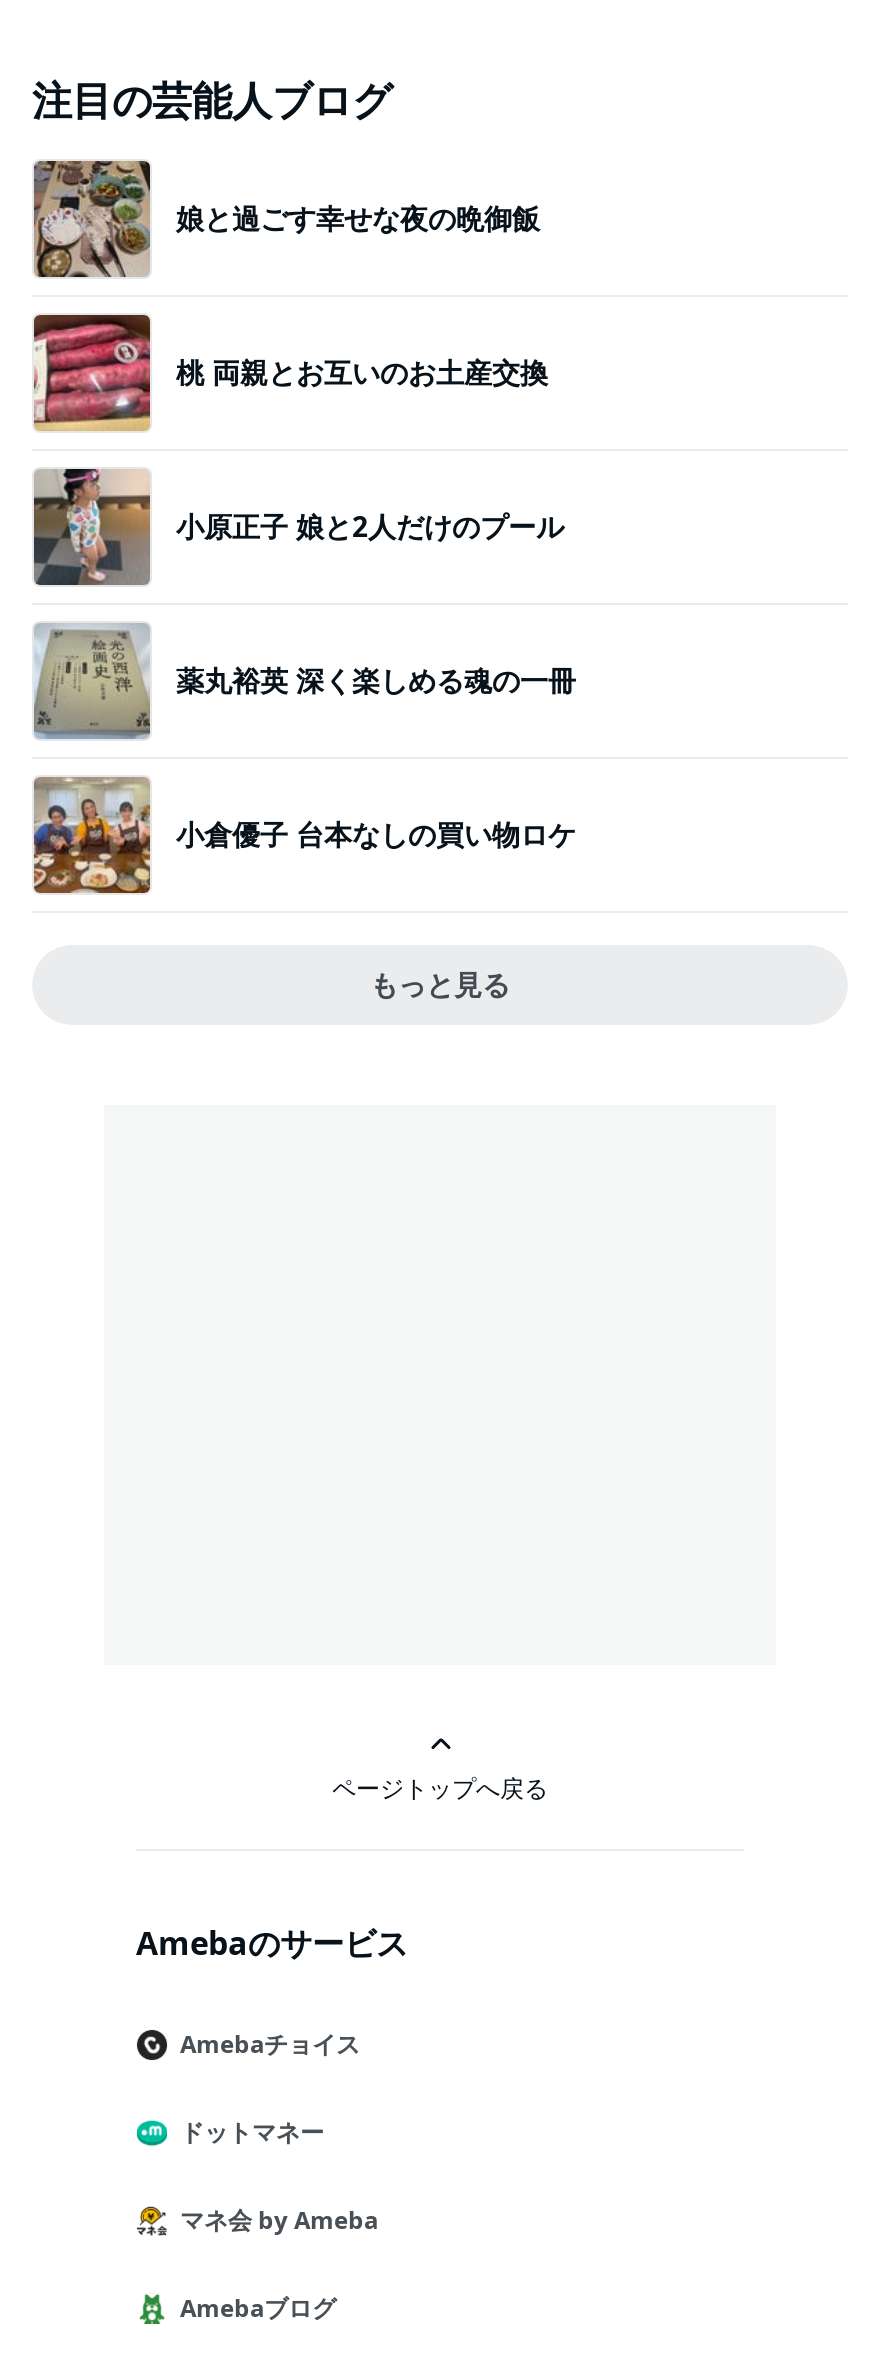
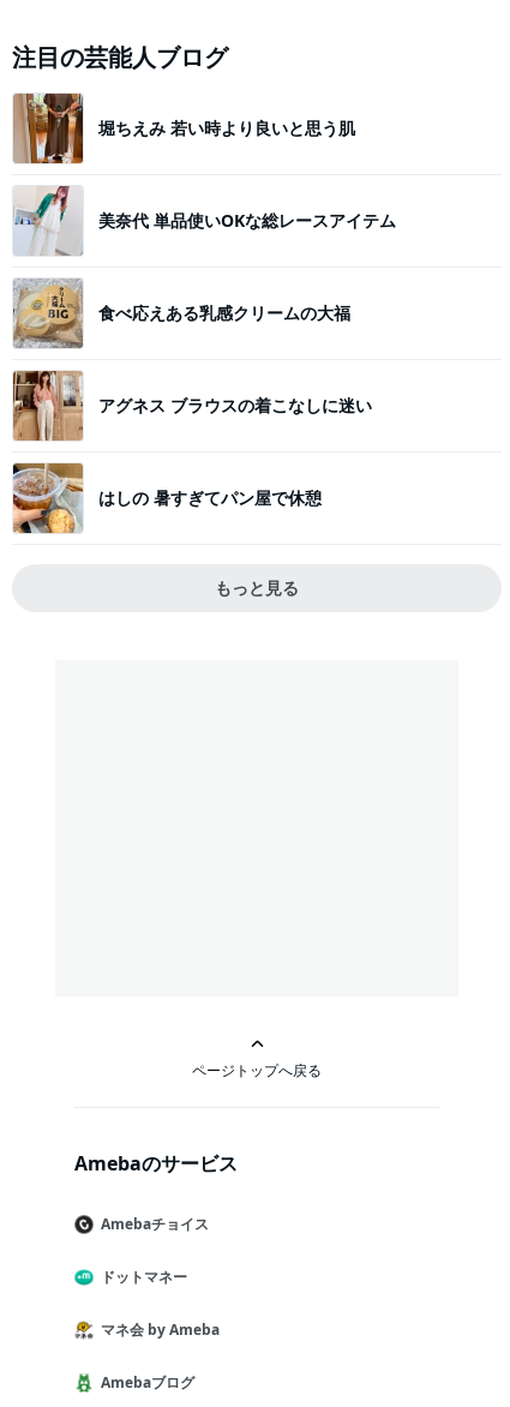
[32,159,540,279] [image] | 娘と過ごす幸せな夜の晩御飯 -> [12,92,355,164] [image] | 堀ちえみ 若い時より良いと思う肌
[32,313,548,431] [image] | 桃 両親とお互いのお土産交換 -> [13,185,396,256] [image] | 美奈代 単品使いOKな総レースアイテム
[32,467,564,587] [image] | 小原正子 娘と2人だけのプール -> [12,279,350,349] [image] | 食べ応えある乳感クリームの大福
[32,623,576,741] [image] | 薬丸裕英 深く楽しめる魂の一冊 -> [12,370,372,442] [image] | アグネス ブラウスの着こなしに迷い
[32,775,576,895] [image] | 小倉優子 台本なしの買い物ロケ -> [12,463,322,534] [image] | はしの 暑すぎてパン屋で休憩

